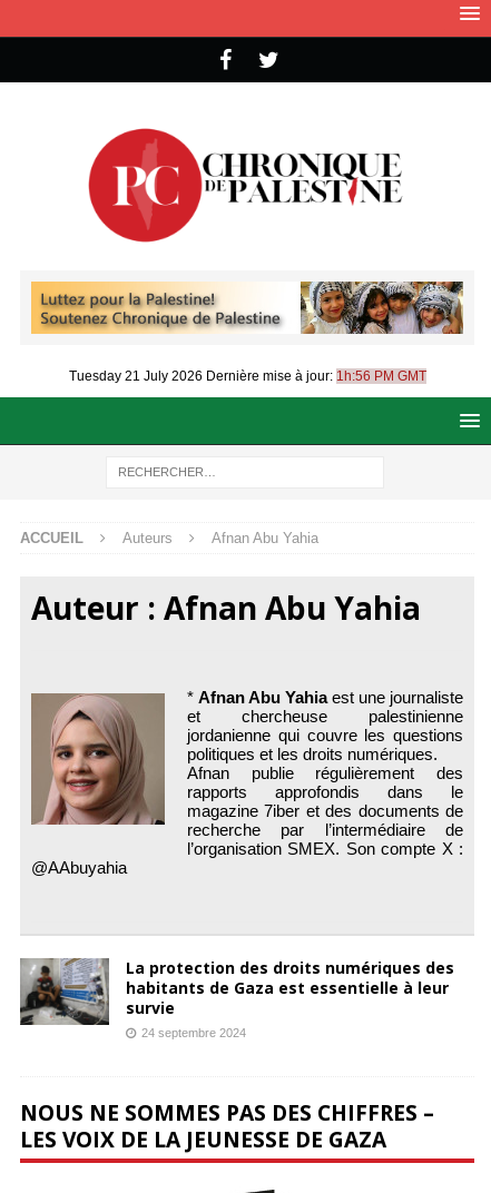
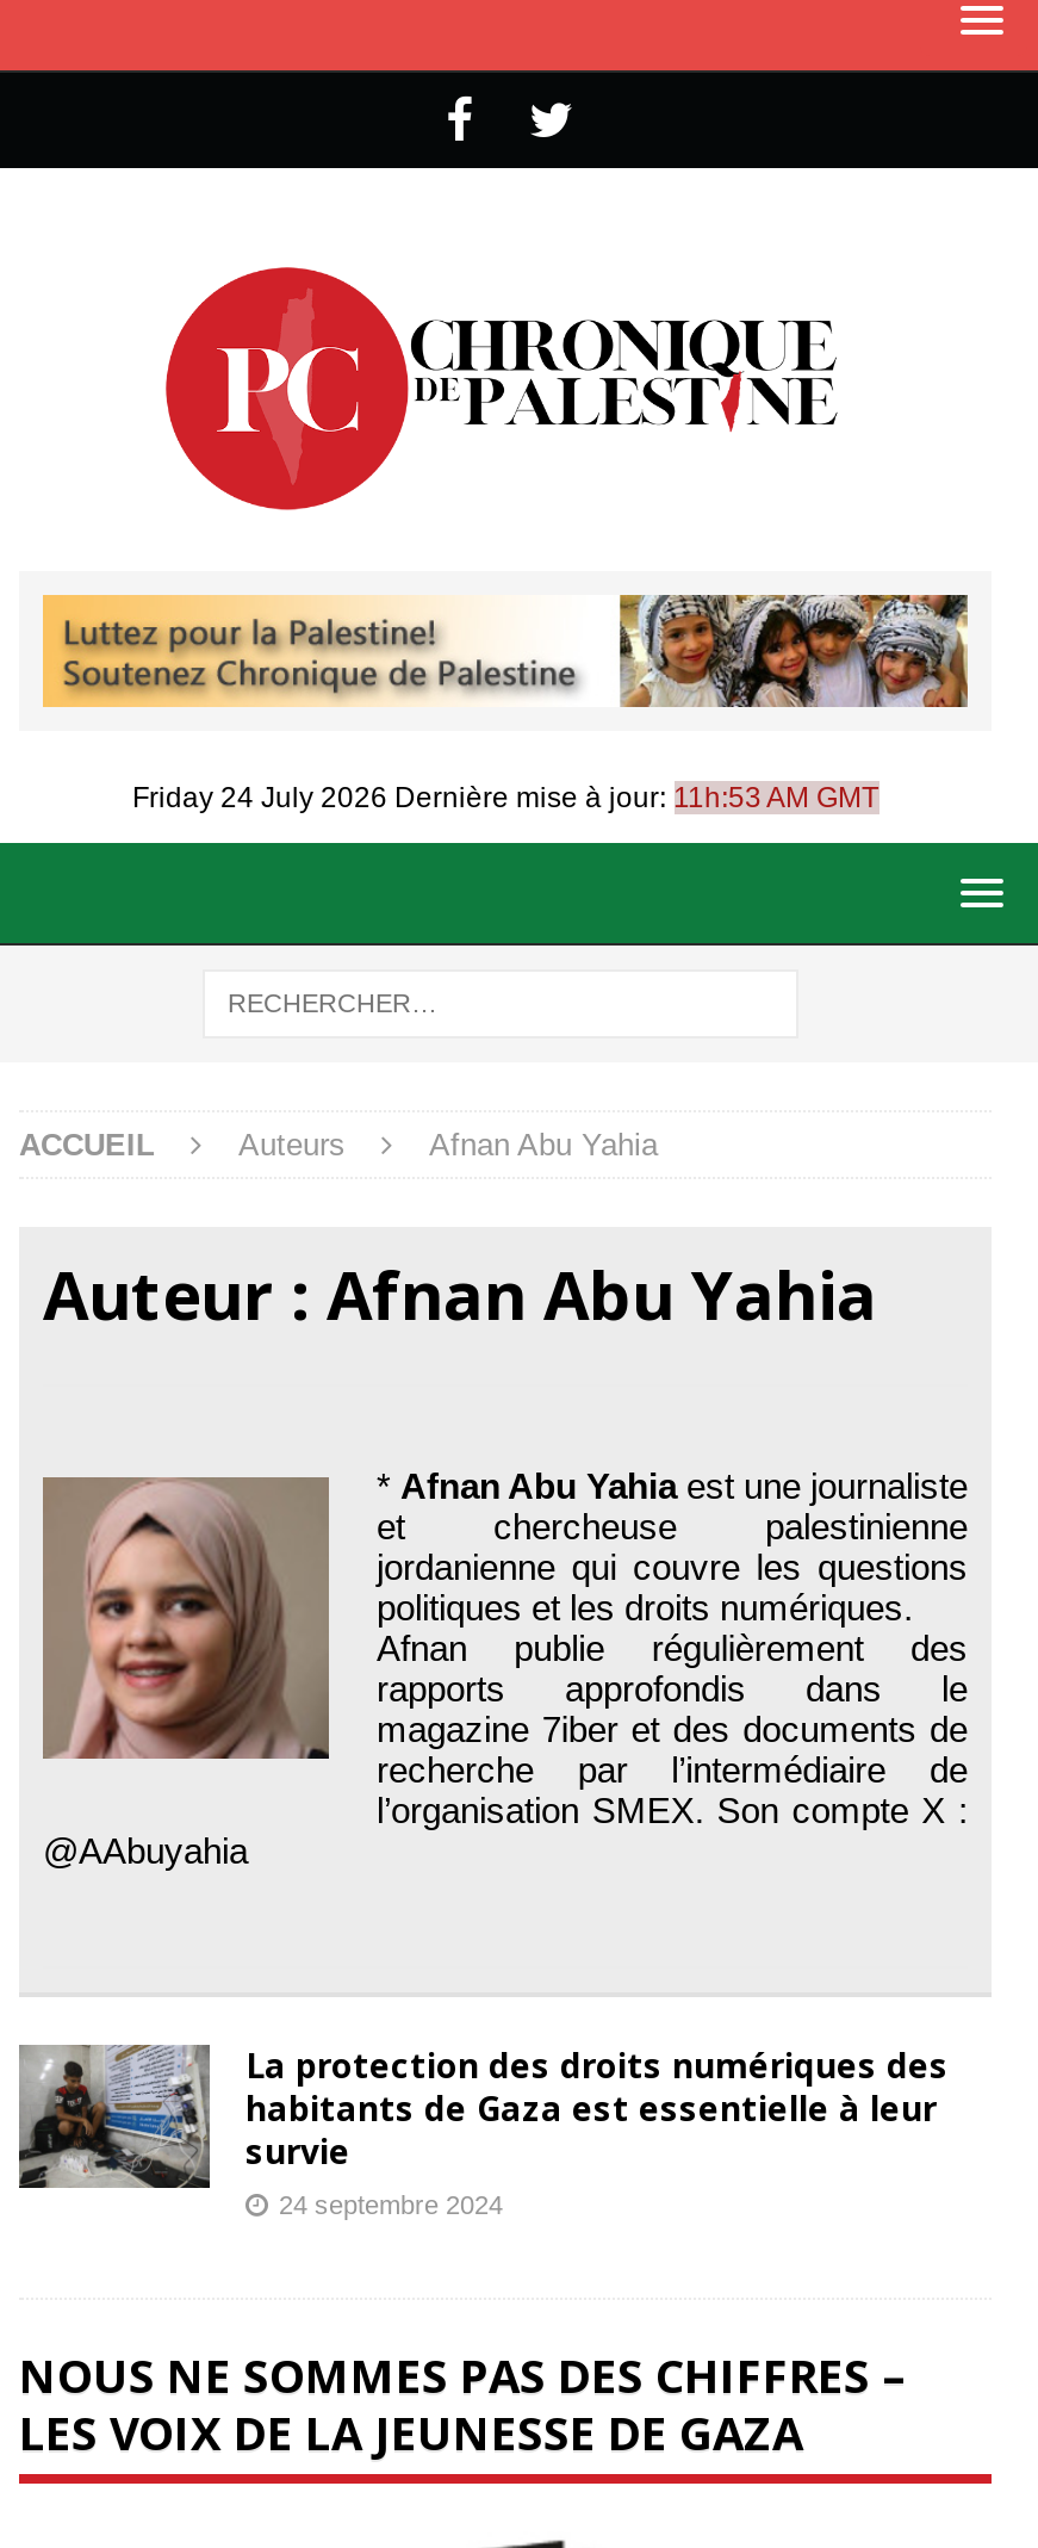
[68,368,426,384] Tuesday 21 July 2026 Dernière mise à jour: 1h:56 PM GMT -> [132,780,878,814] Friday 24 July 2026 Dernière mise à jour: 11h:53 AM GMT

